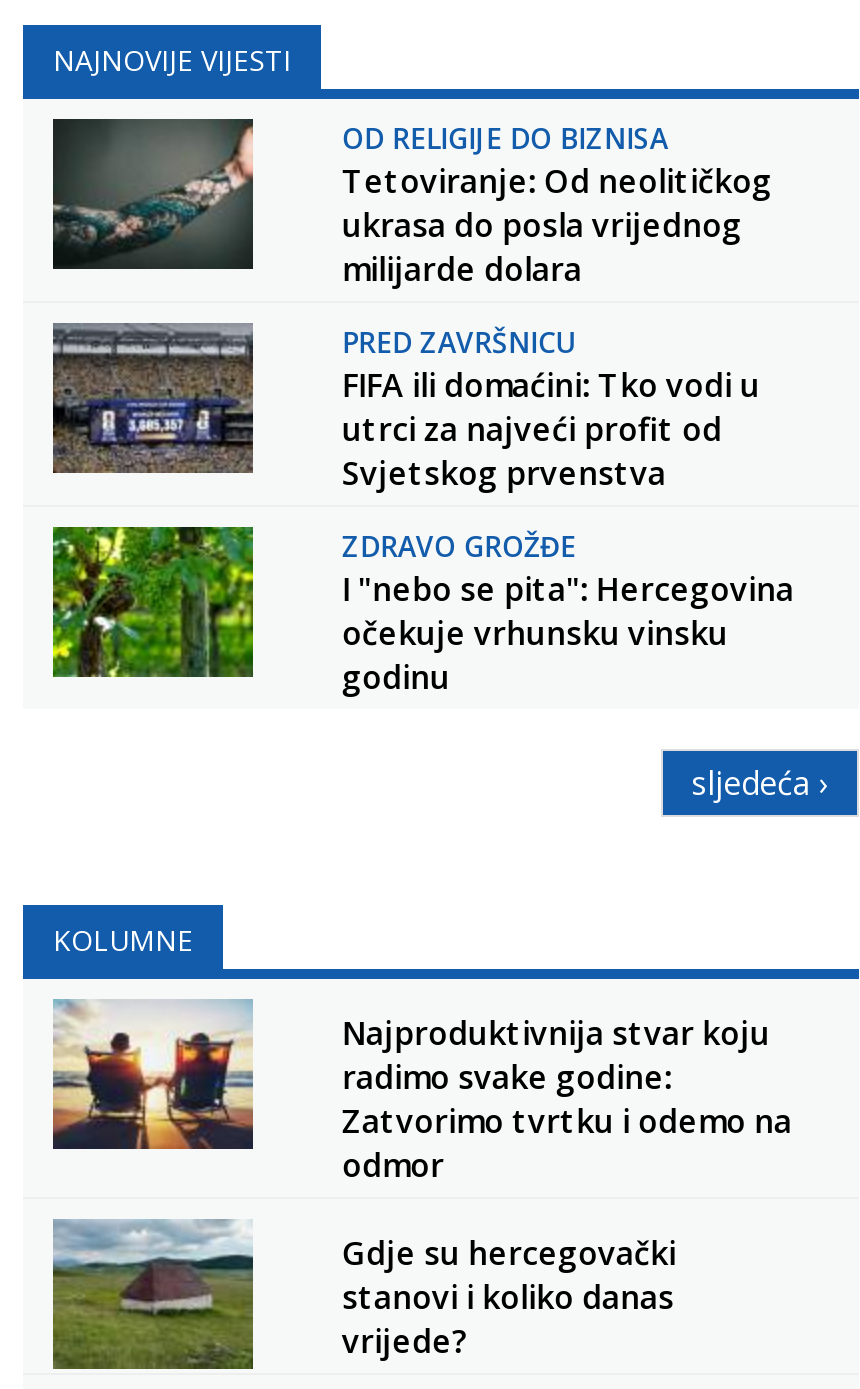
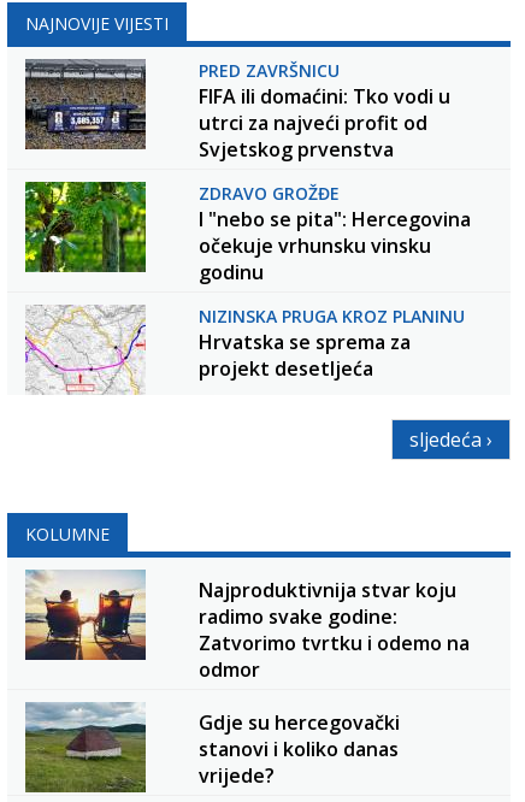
[51,119,253,271] [image] -> none
[342,120,772,292] OD RELIGIJE DO BIZNISA | Tetoviranje: Od neolitičkog | ukrasa do posla vrijednog | milijarde dolara -> none
moved [342,324,794,700] -> [199,59,471,286]: PRED ZAVRŠNICU | FIFA ili domaćini: Tko vodi u | utrci za najveći profit od | Svjetskog prvenstva | ZDRAVO GROŽĐE | I "nebo se pita": Hercegovina | očekuje vrhunsku vinsku | godinu
none -> [24,303,146,395] [image]
none -> [199,305,465,382] NIZINSKA PRUGA KROZ PLANINU | Hrvatska se sprema za | projekt desetljeća

